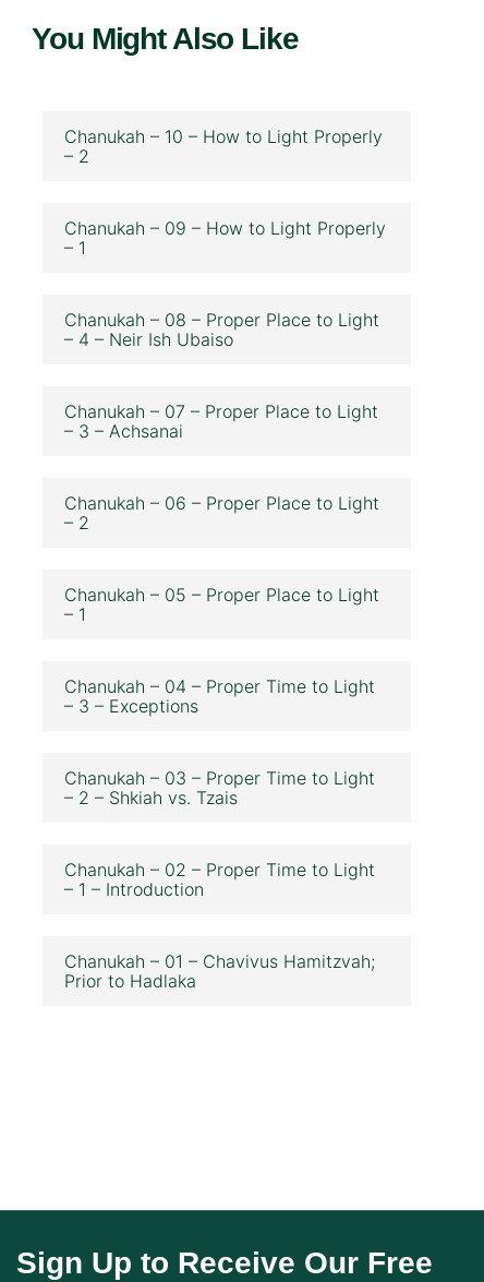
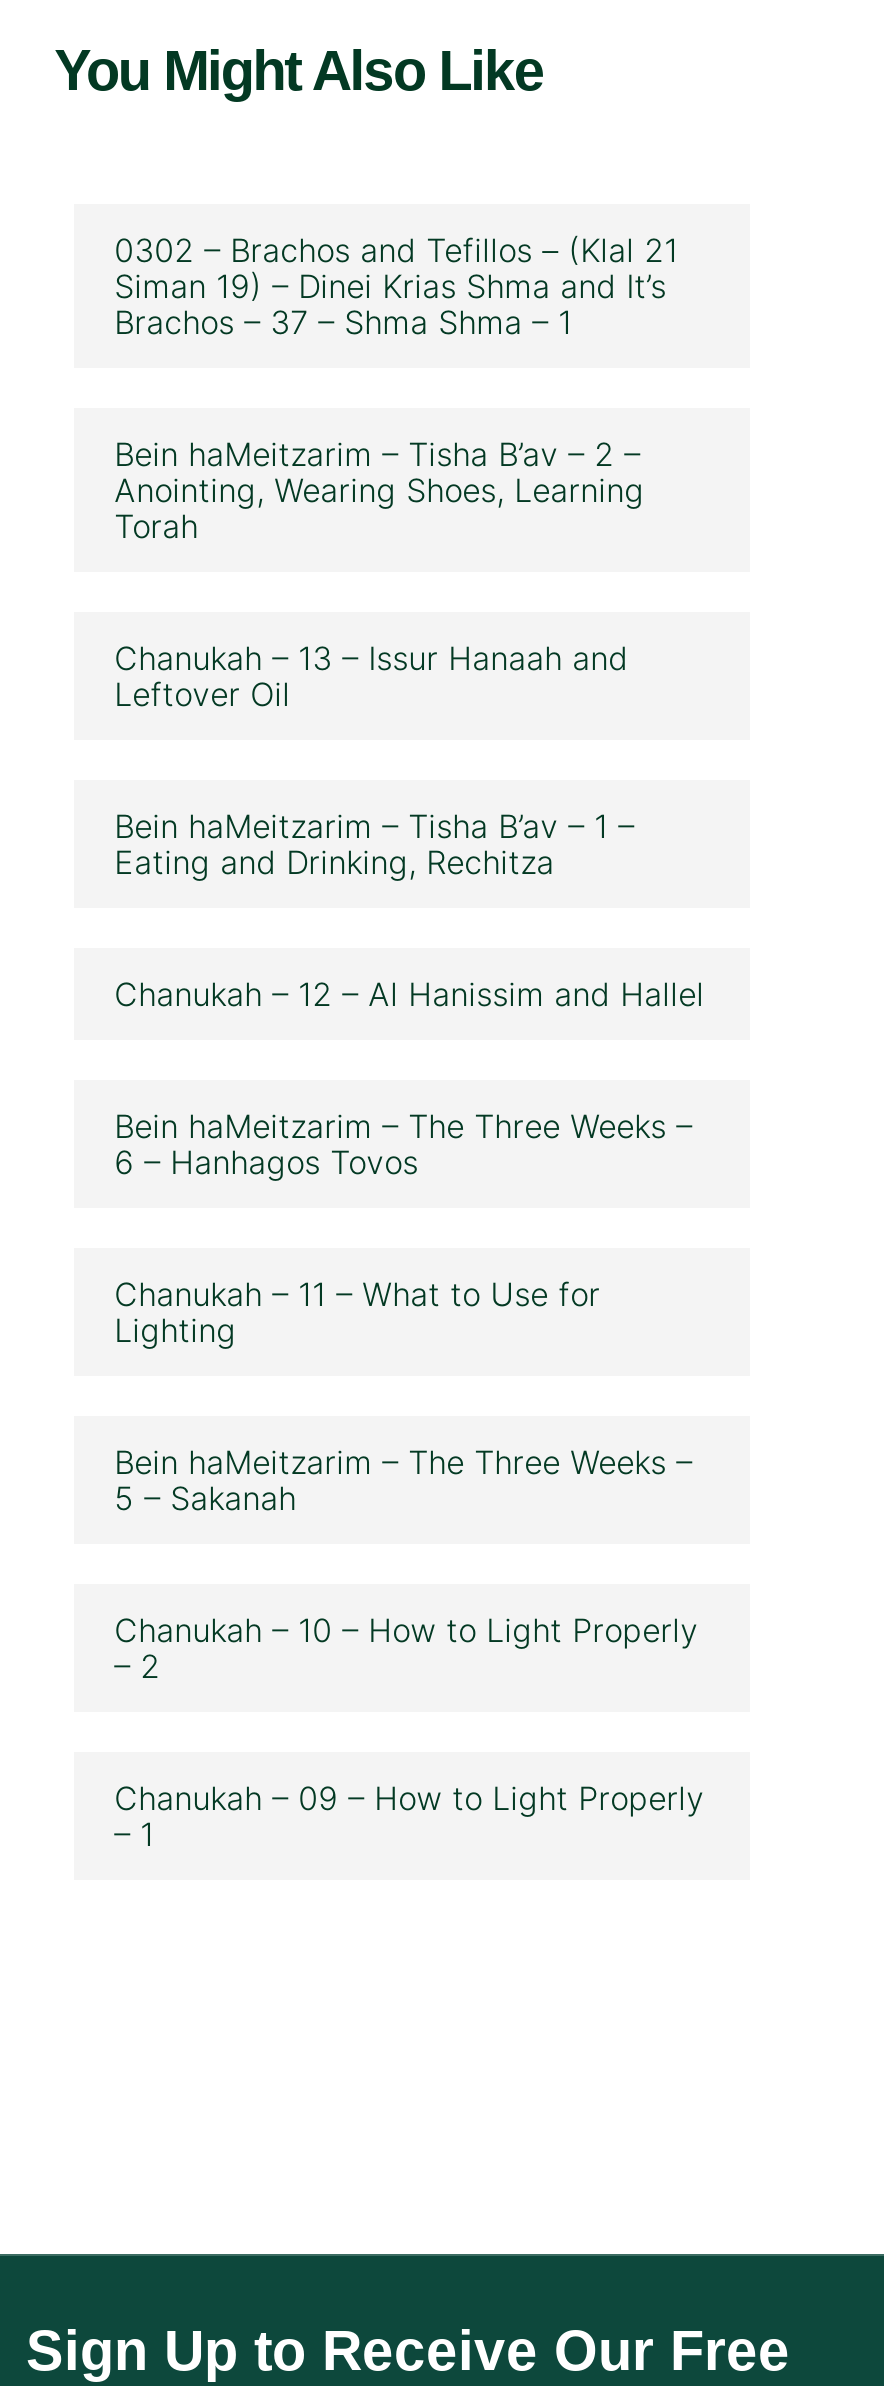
none -> [114,229,704,1517] 0302 – Brachos and Tefillos – (Klal 21 | Siman 19) – Dinei Krias Shma and It’s | Brachos – 37 – Shma Shma – 1 | Bein haMeitzarim – Tisha B’av – 2 – | Anointing, Wearing Shoes, Learning | Torah | Chanukah – 13 – Issur Hanaah and | Leftover Oil | Bein haMeitzarim – Tisha B’av – 1 – | Eating and Drinking, Rechitza | Chanukah – 12 – Al Hanissim and Hallel | Bein haMeitzarim – The Three Weeks – | 6 – Hanhagos Tovos | Chanukah – 11 – What to Use for | Lighting | Bein haMeitzarim – The Three Weeks – | 5 – Sakanah
moved [65,125,386,258] -> [114,1609,704,1853]: Chanukah – 10 – How to Light Properly | – 2 | Chanukah – 09 – How to Light Properly | – 1
[65,308,380,991] Chanukah – 08 – Proper Place to Light | – 4 – Neir Ish Ubaiso | Chanukah – 07 – Proper Place to Light | – 3 – Achsanai | Chanukah – 06 – Proper Place to Light | – 2 | Chanukah – 05 – Proper Place to Light | – 1 | Chanukah – 04 – Proper Time to Light | – 3 – Exceptions | Chanukah – 03 – Proper Time to Light | – 2 – Shkiah vs. Tzais | Chanukah – 02 – Proper Time to Light | – 1 – Introduction | Chanukah – 01 – Chavivus Hamitzvah; | Prior to Hadlaka -> none

